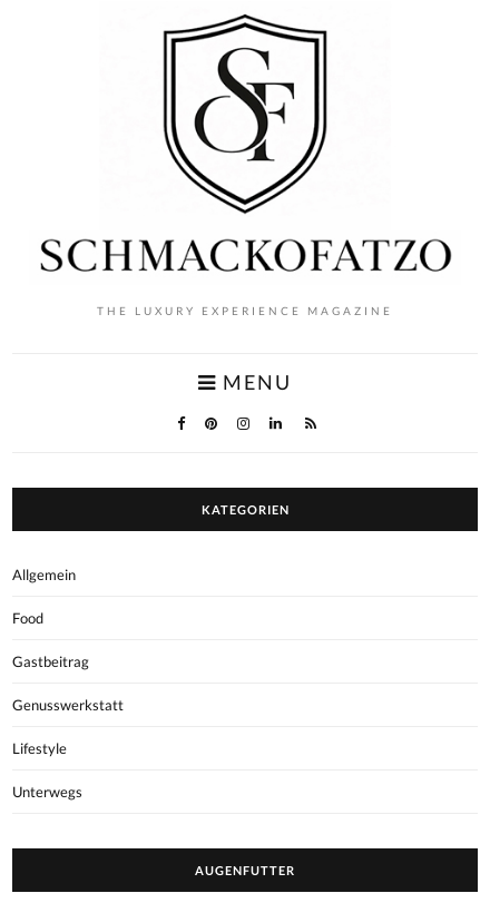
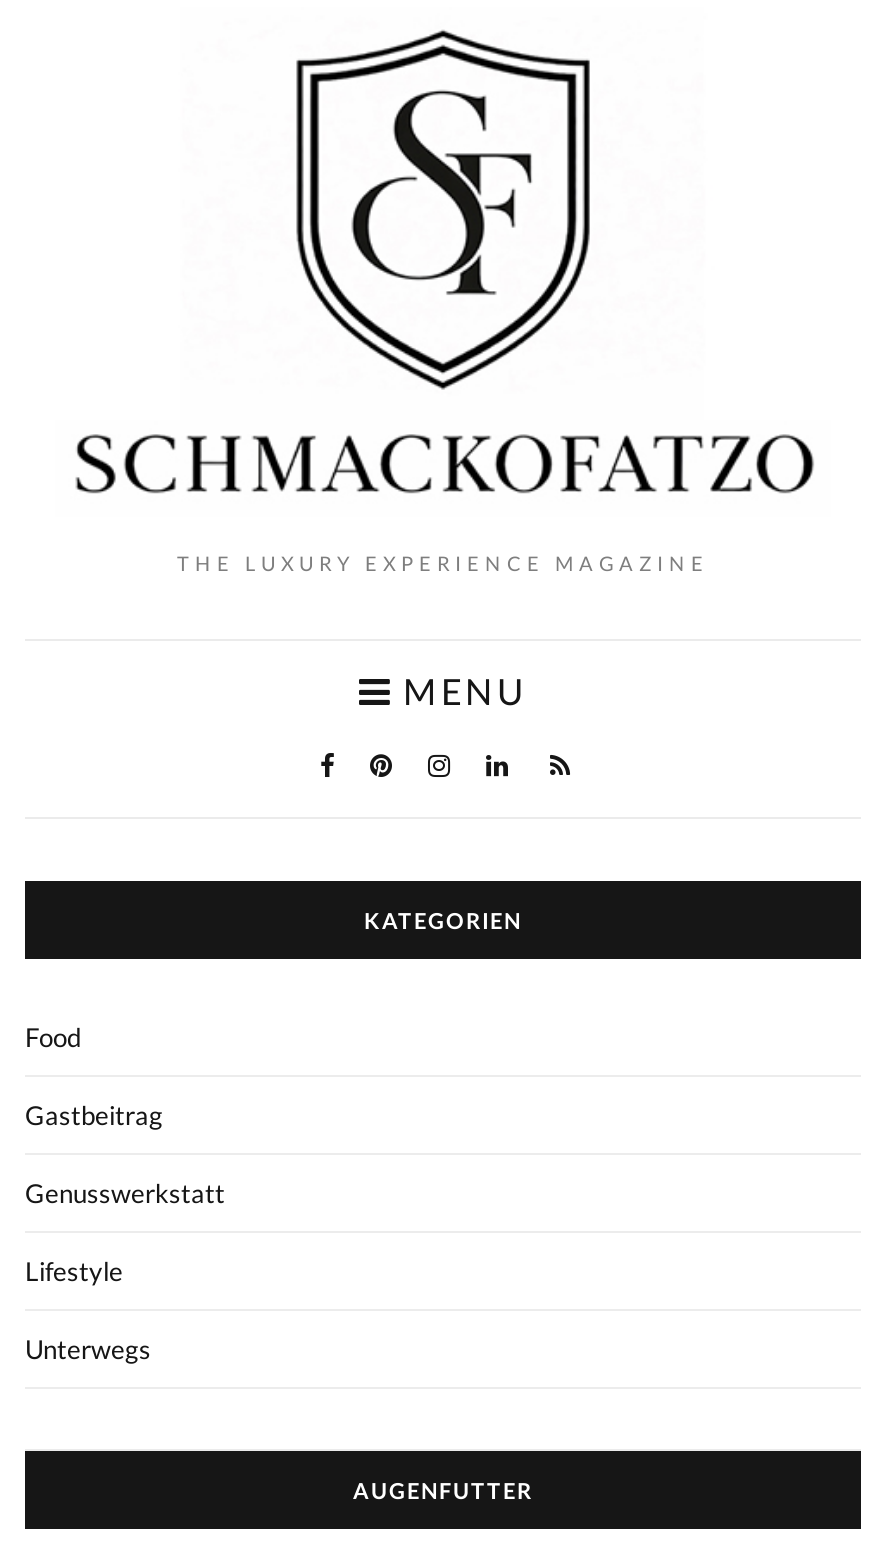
[12,566,76,584] Allgemein -> none

